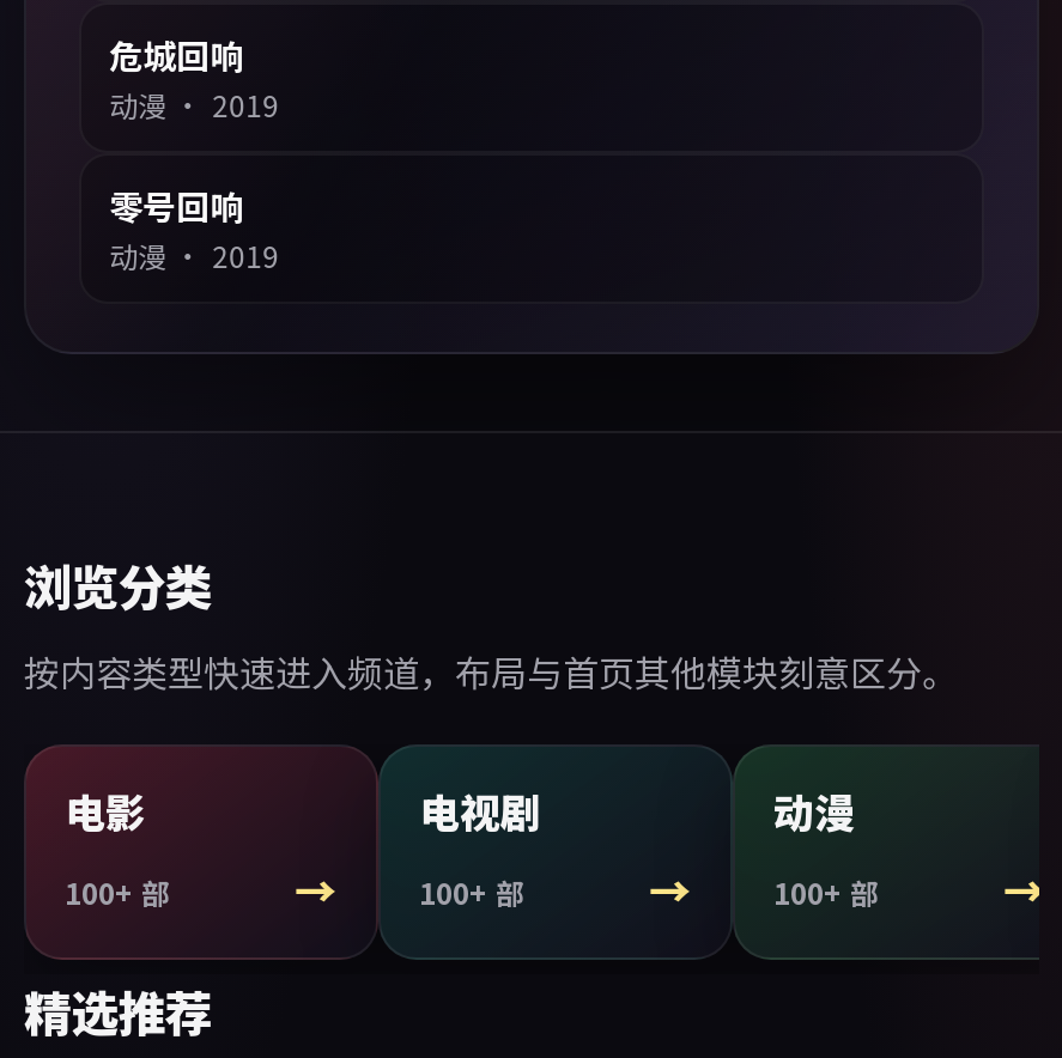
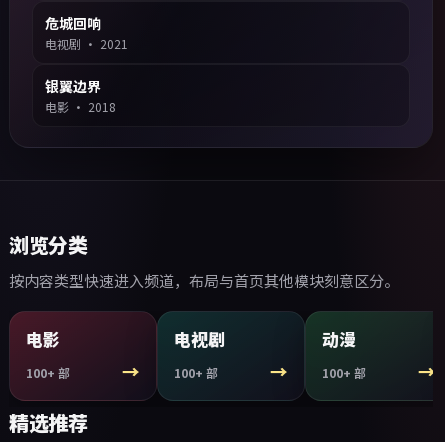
[109,85,279,125] 动漫· 2019 -> [45,35,128,52] 电视剧· 2021
[109,183,279,276] 零号回响 | 动漫· 2019 -> [45,76,116,115] 银翼边界 | 电影· 2018

